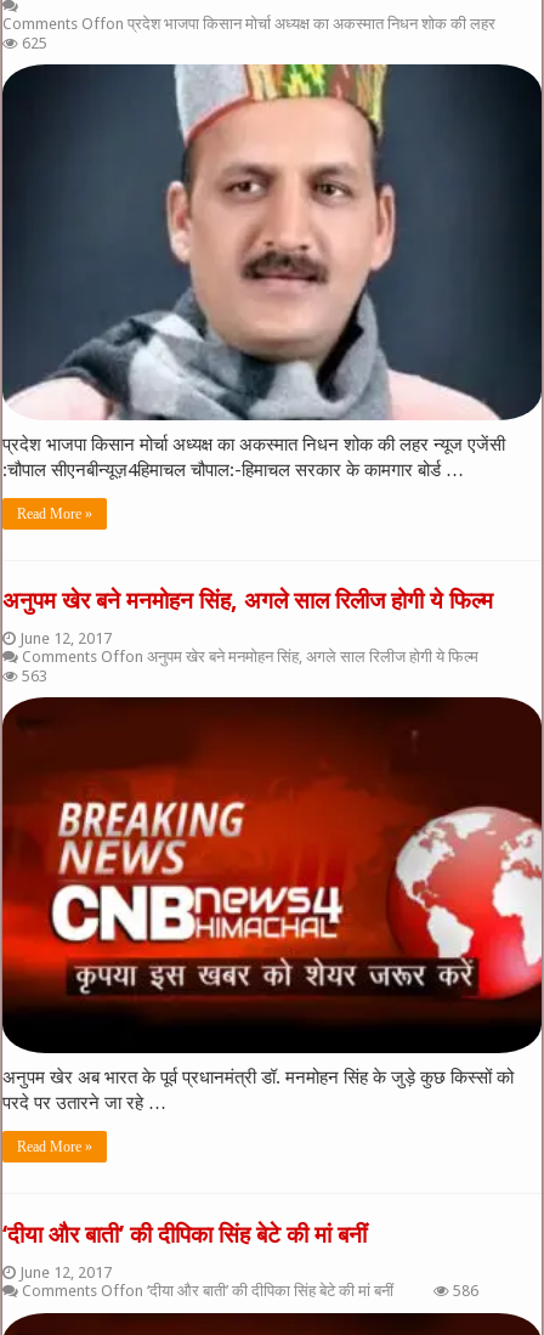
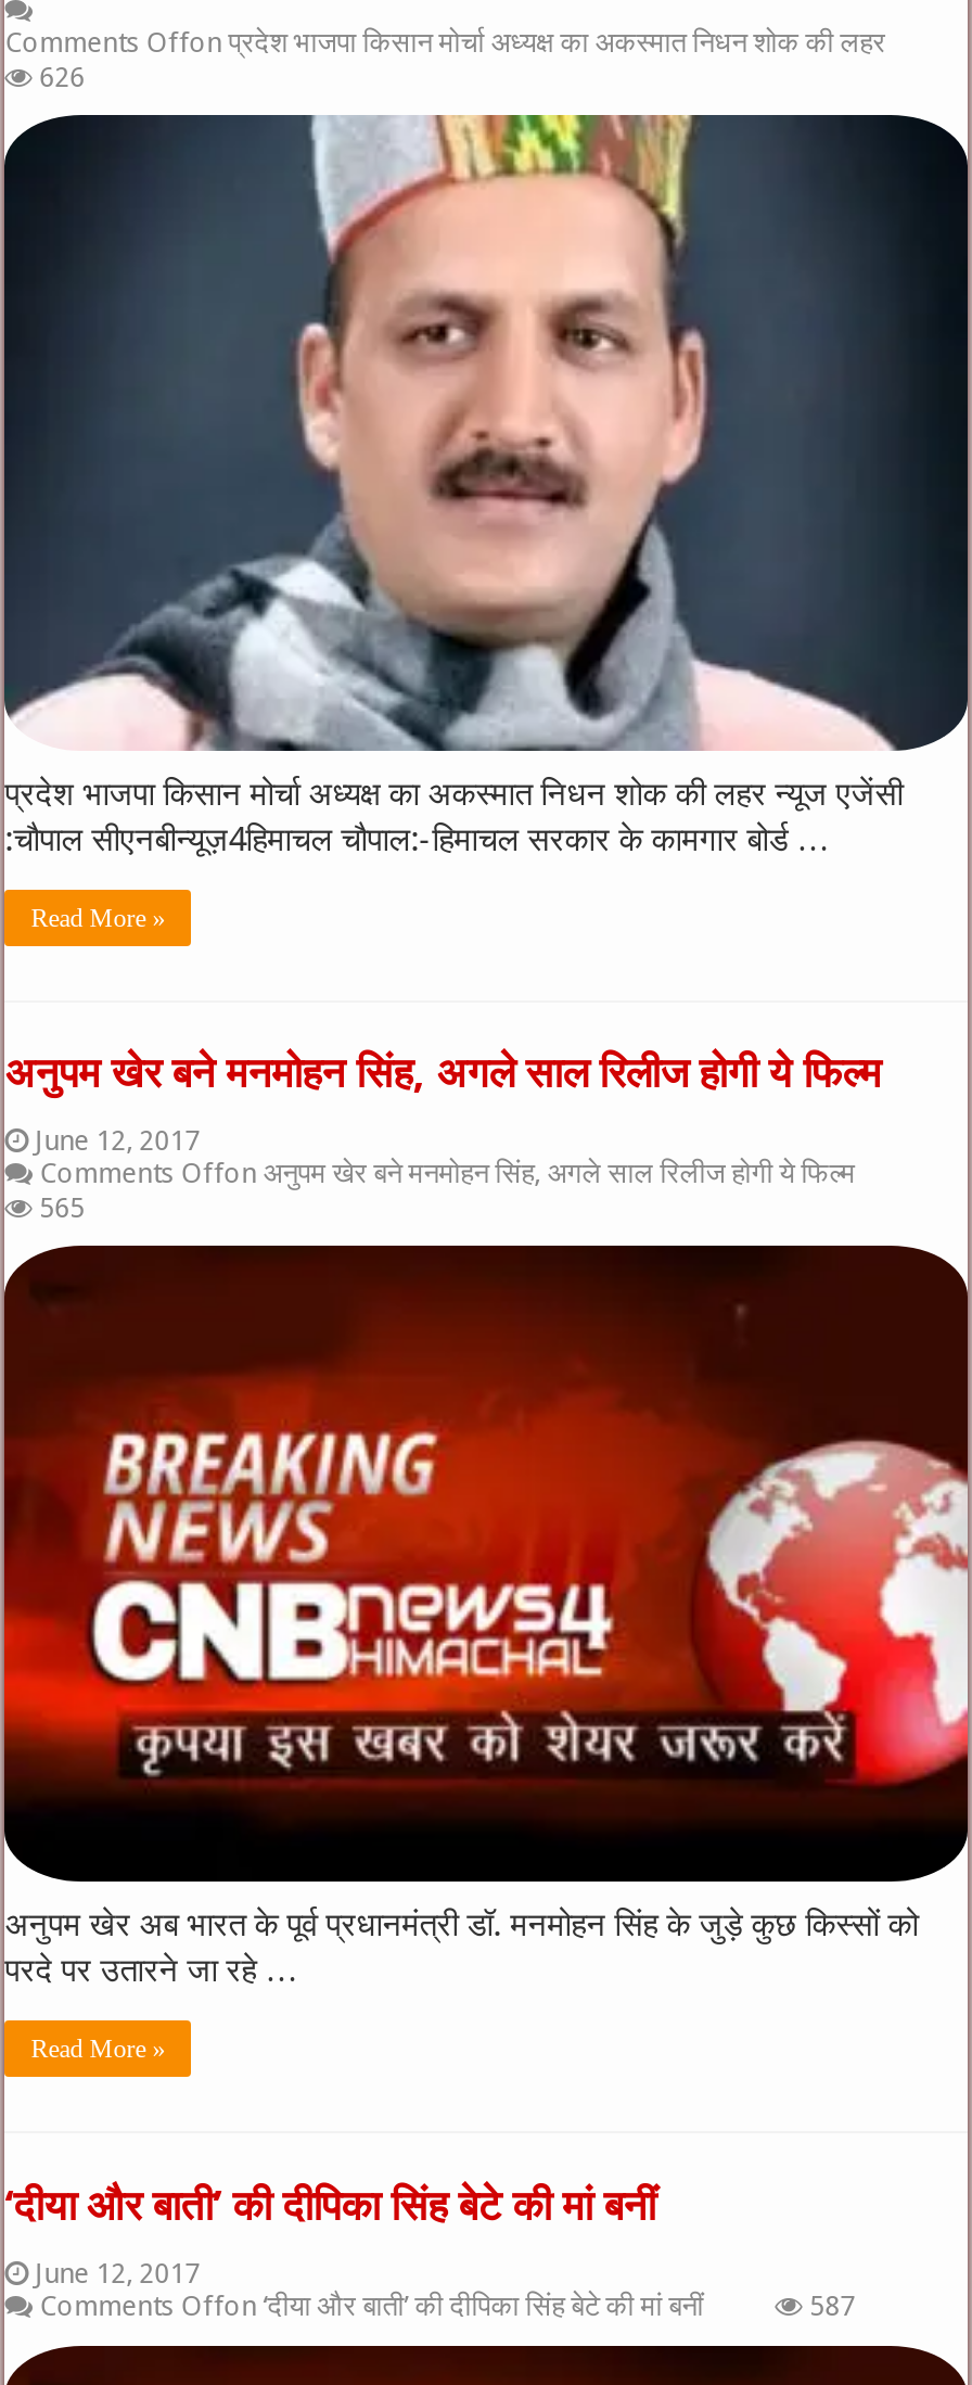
[22,34,48,52] 625 -> [39,61,85,93] 626
[22,667,48,685] 563 -> [39,1191,85,1224] 565
[453,1282,479,1300] 586 -> [810,2290,855,2322] 587

